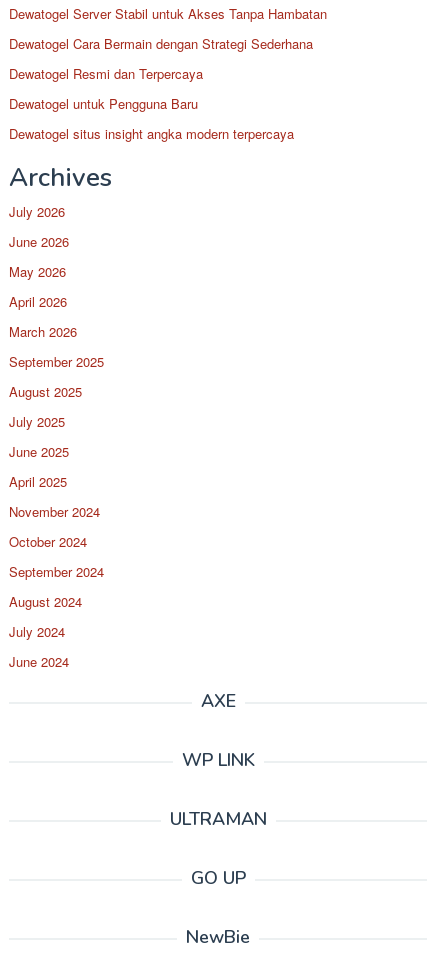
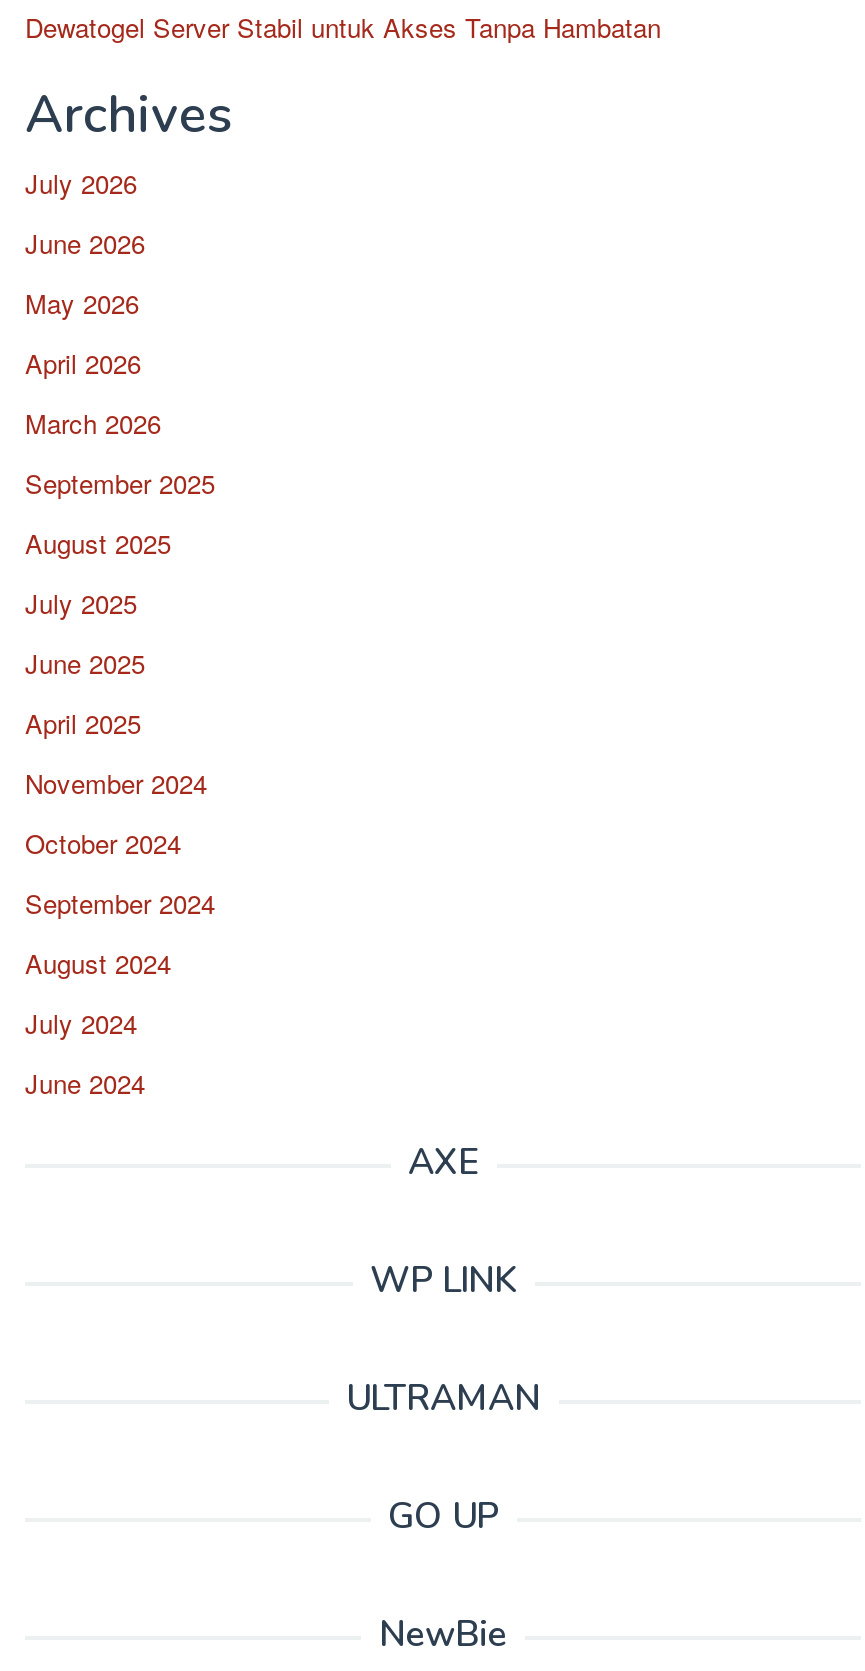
[9,34,313,143] Dewatogel Cara Bermain dengan Strategi Sederhana | Dewatogel Resmi dan Terpercaya | Dewatogel untuk Pengguna Baru | Dewatogel situs insight angka modern terpercaya -> none

